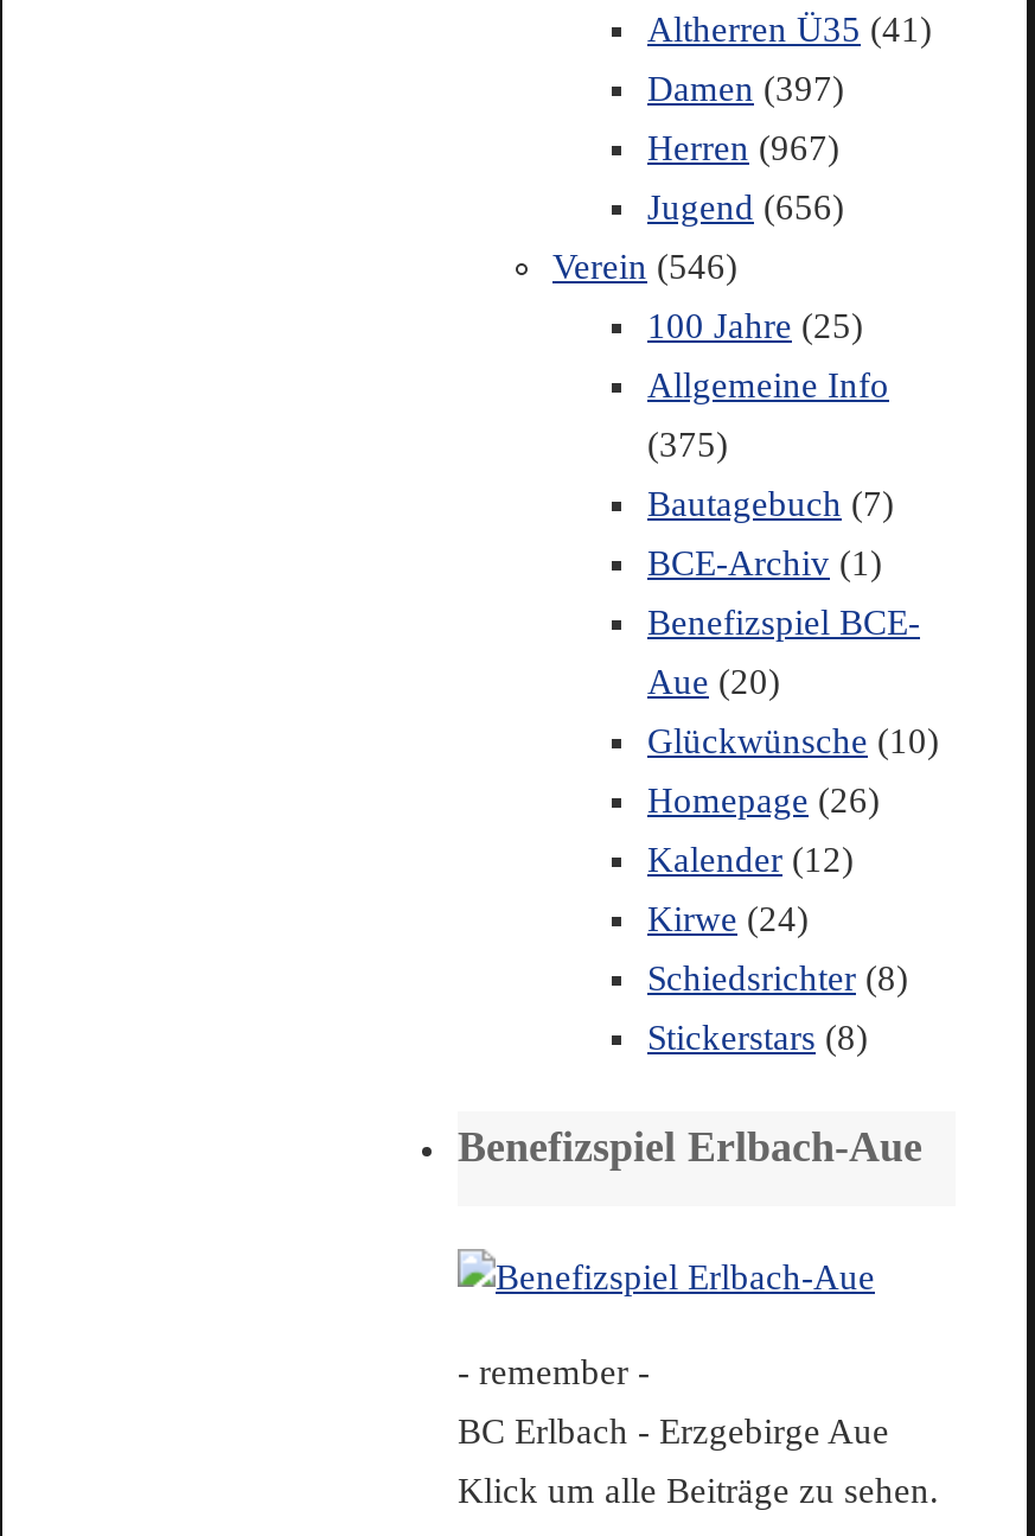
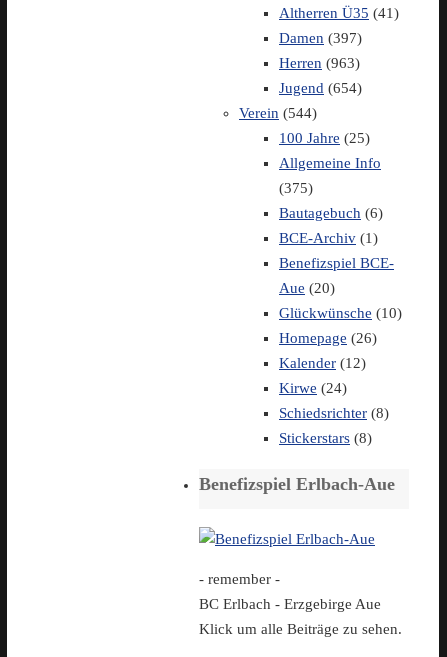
[647,129,839,167] Herren (967) -> [279,55,360,71] Herren (963)
[647,189,844,227] Jugend (656) -> [279,80,362,96] Jugend (654)
[552,248,737,286] Verein (546) -> [239,105,317,121] Verein (544)
[647,485,894,523] Bautagebuch (7) -> [279,205,383,221] Bautagebuch (6)

